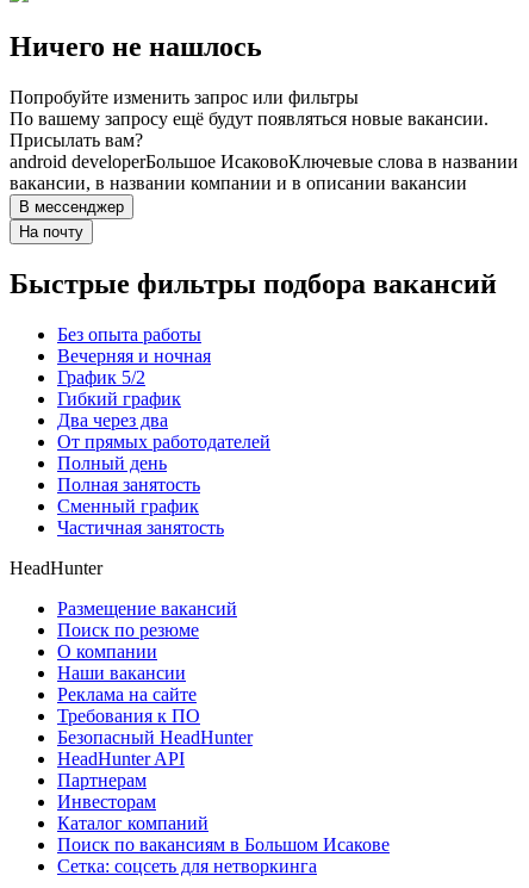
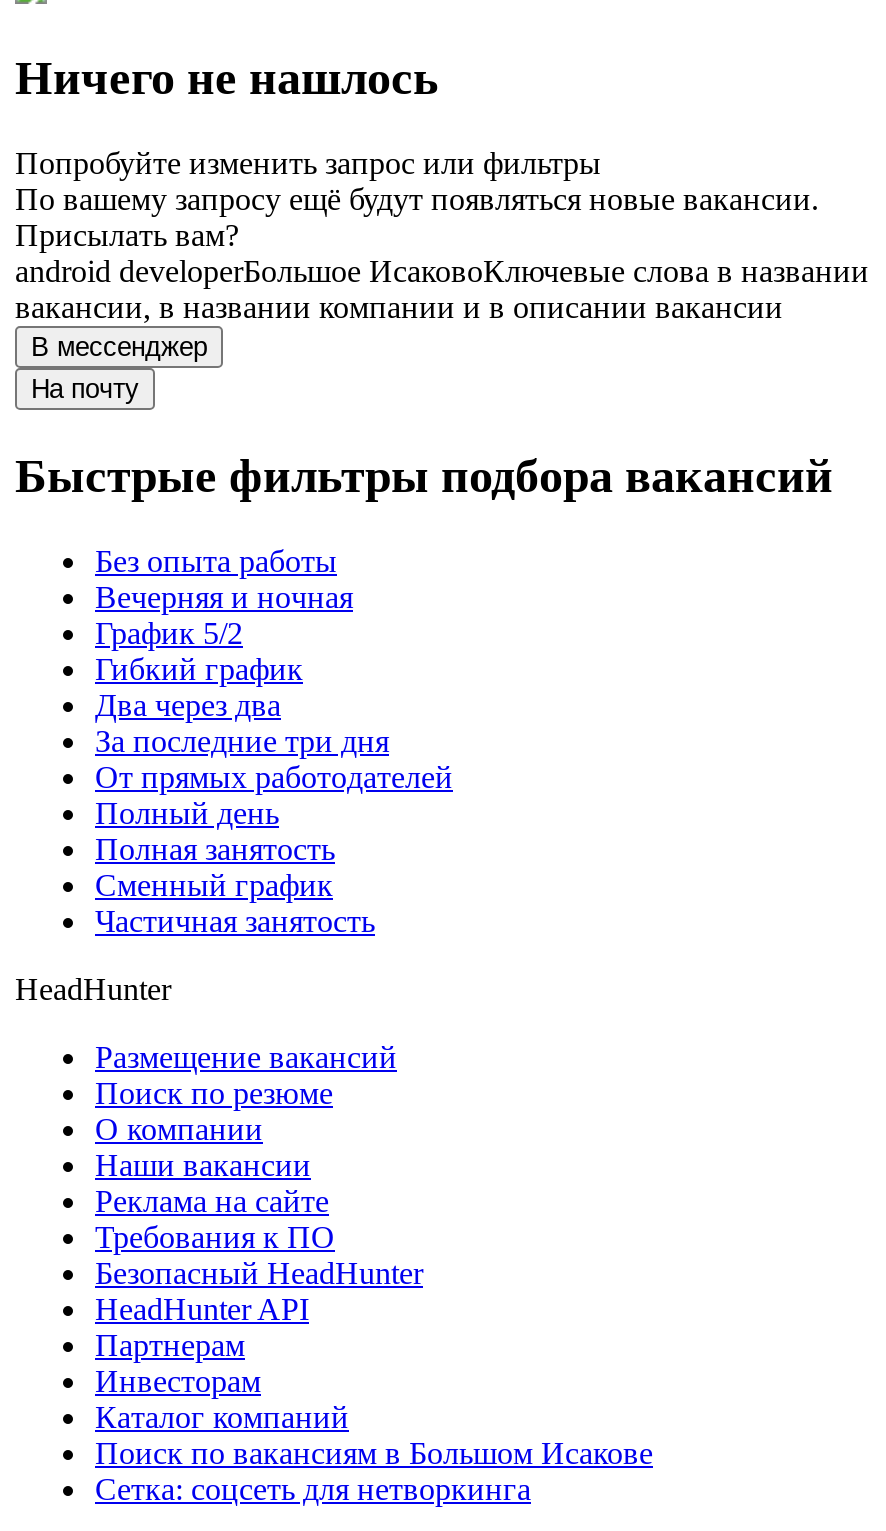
none -> [95,724,389,758] За последние три дня

